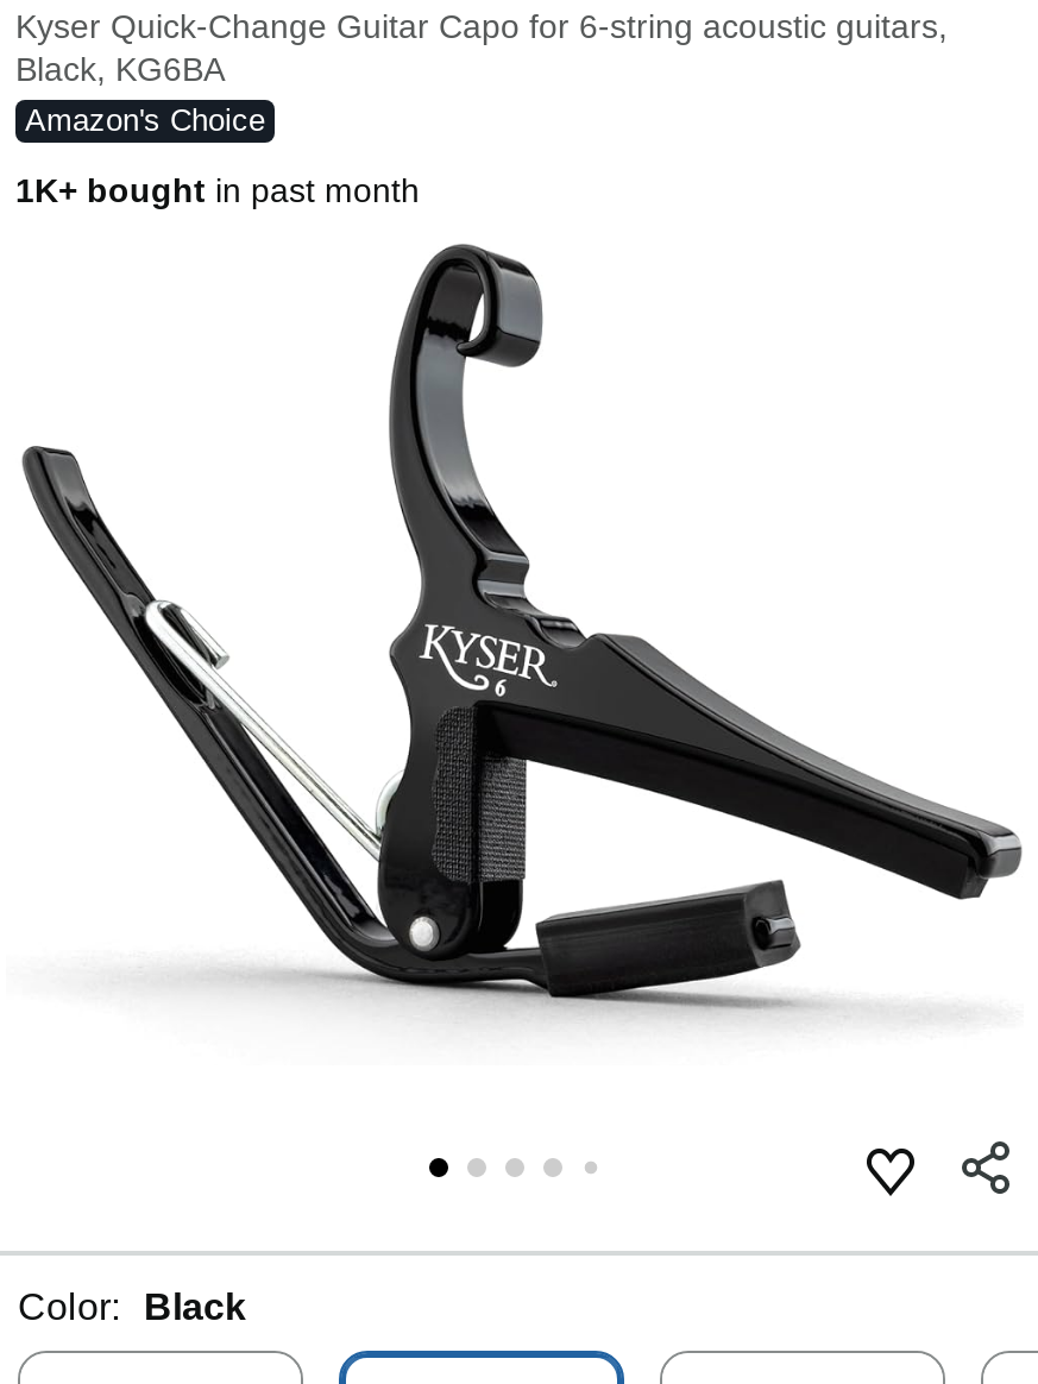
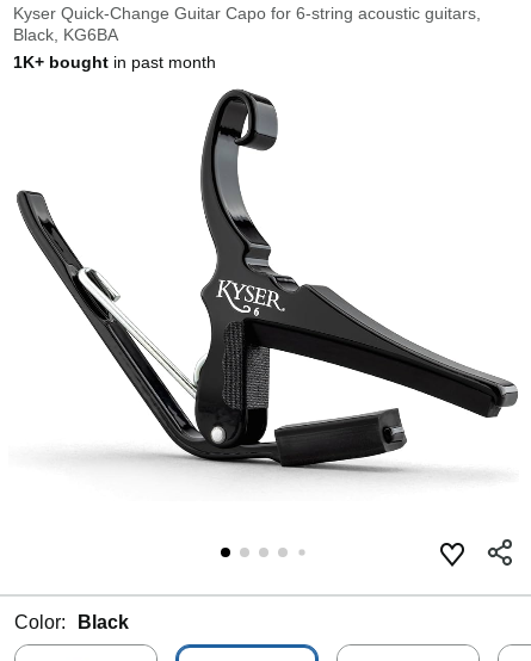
[25,102,265,138] Amazon's Choice -> none

